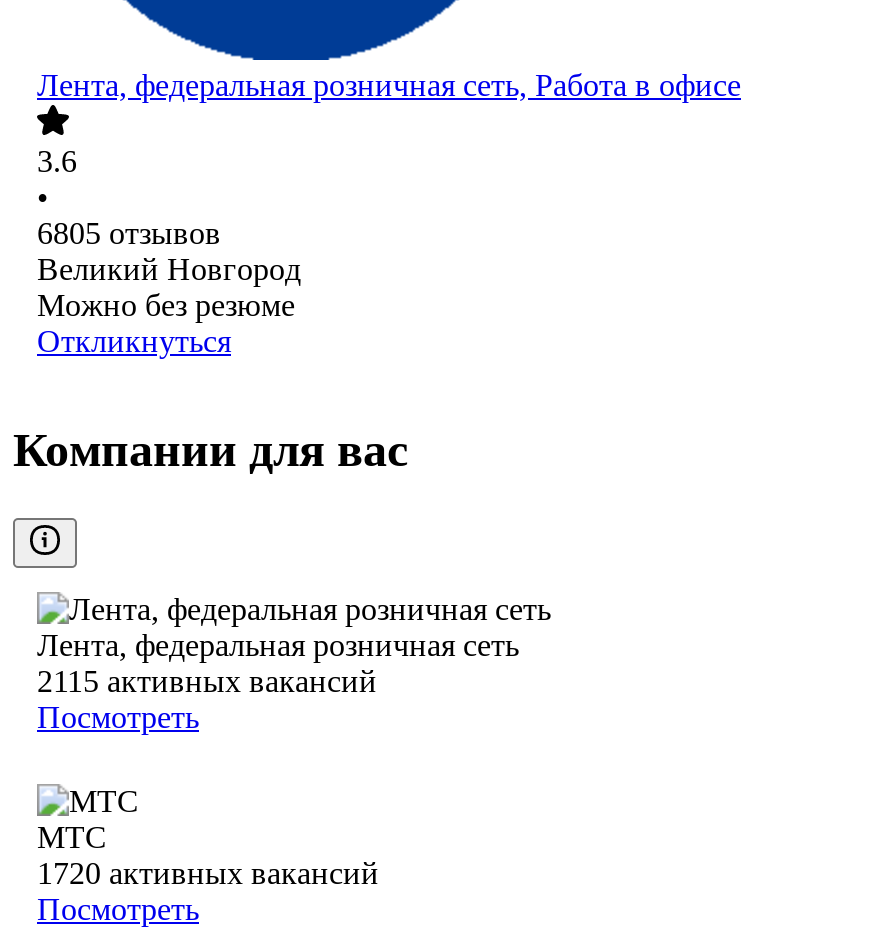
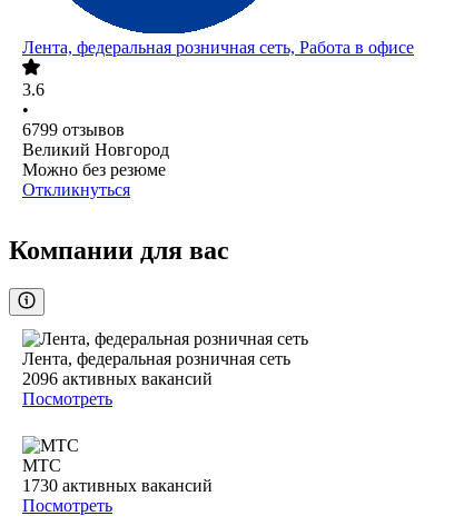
[37,217,221,251] 6805 отзывов -> [22,121,125,140] 6799 отзывов
[37,665,377,699] 2115 активных вакансий -> [22,370,213,388] 2096 активных вакансий
[37,857,379,891] 1720 активных вакансий -> [22,476,213,495] 1730 активных вакансий

